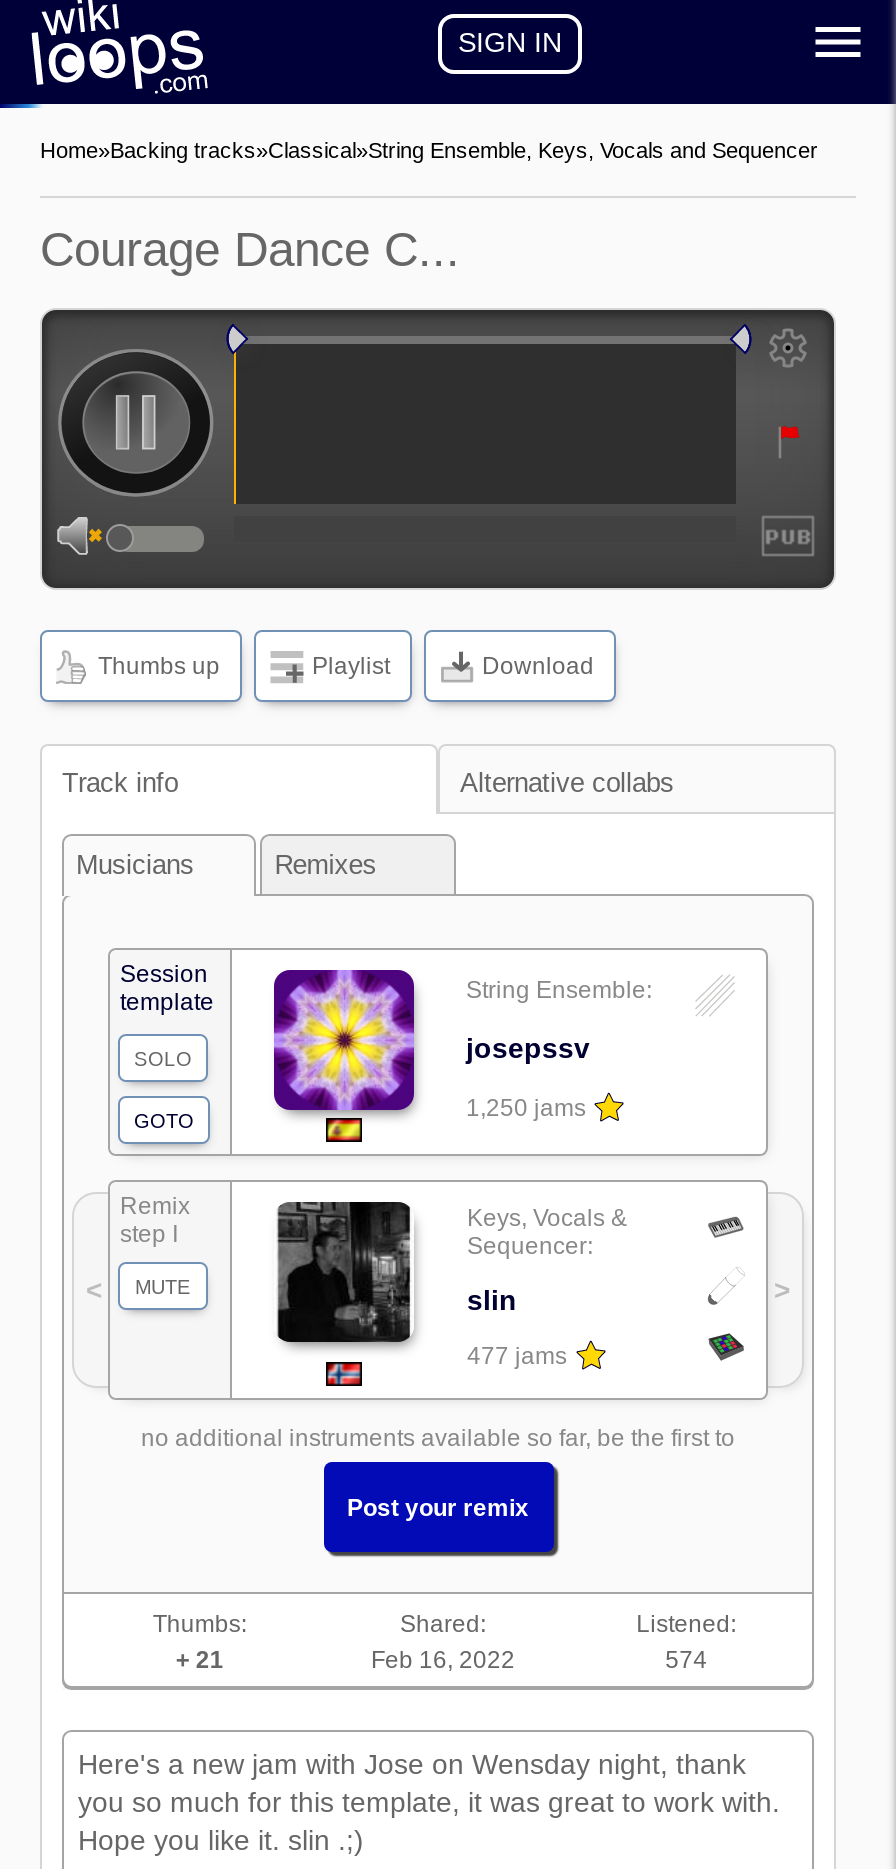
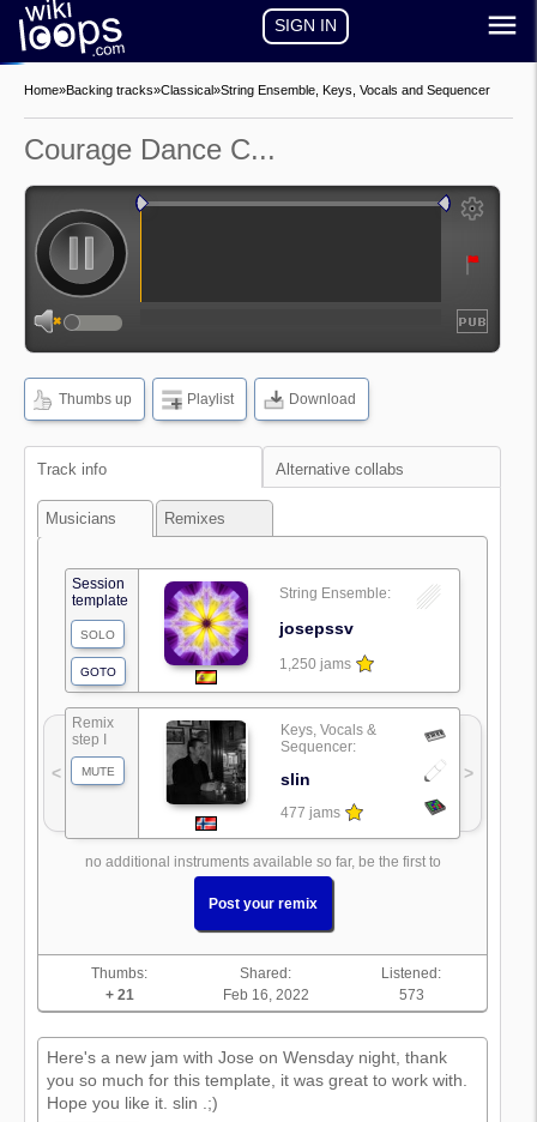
[665,1647,707,1675] 574 -> [399,987,424,1004] 573

